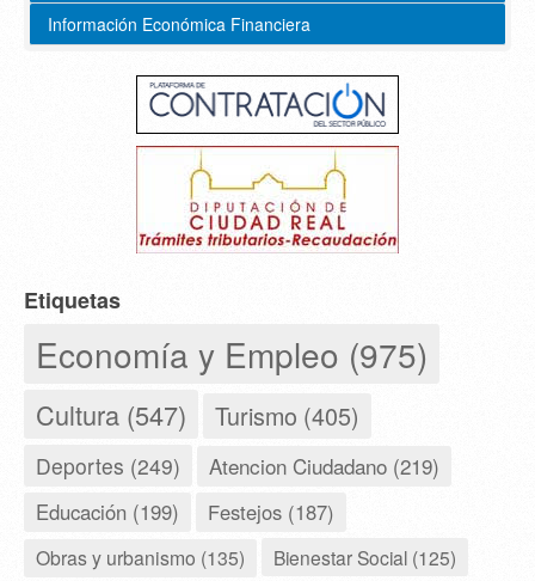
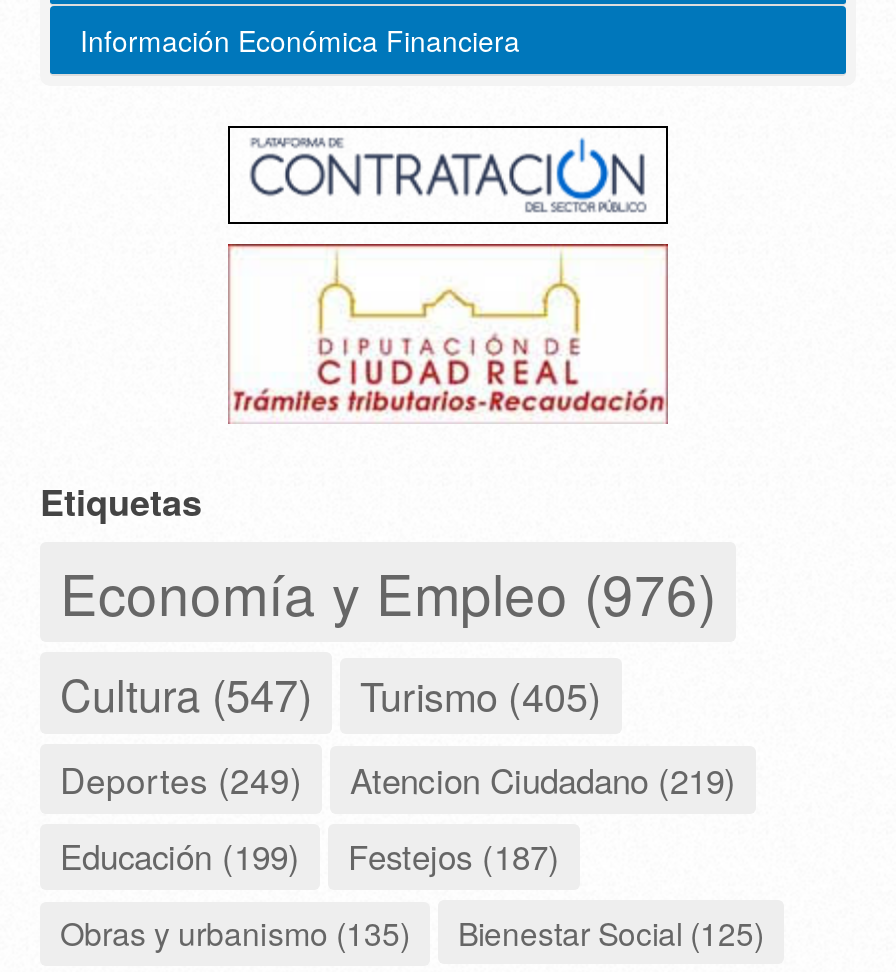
[36,330,428,377] Economía y Empleo (975) -> [60,551,716,631] Economía y Empleo (976)

